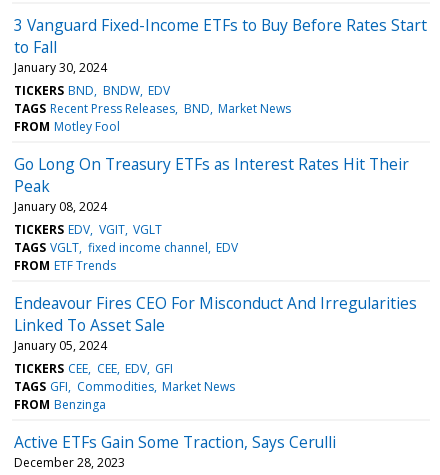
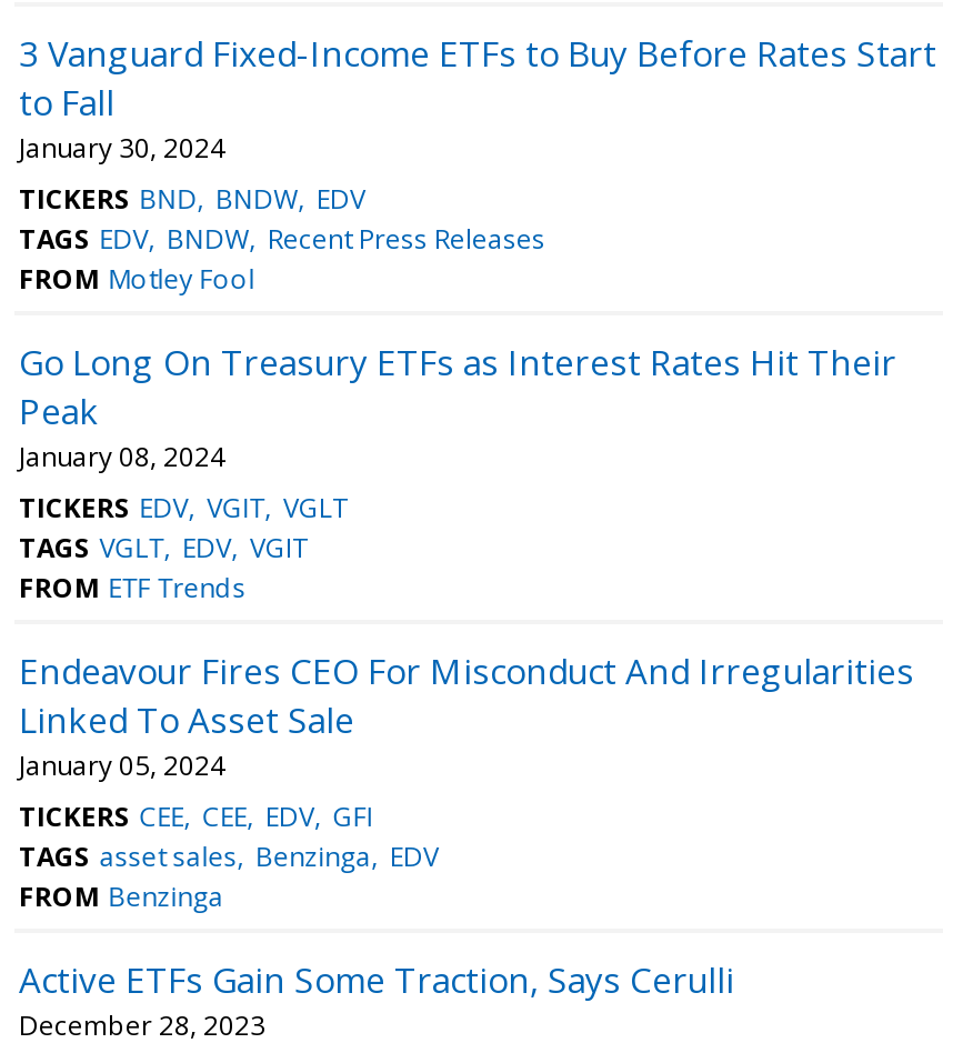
[14,100,291,117] TAGS Recent Press Releases BND Market News -> [19,219,545,257] TAGS EDV BNDW Recent Press Releases
[14,239,238,256] TAGS VGLT fixed income channel EDV -> [19,528,307,566] TAGS VGLT EDV VGIT
[14,378,235,395] TAGS GFI Commodities Market News -> [19,837,439,875] TAGS asset sales Benzinga EDV

